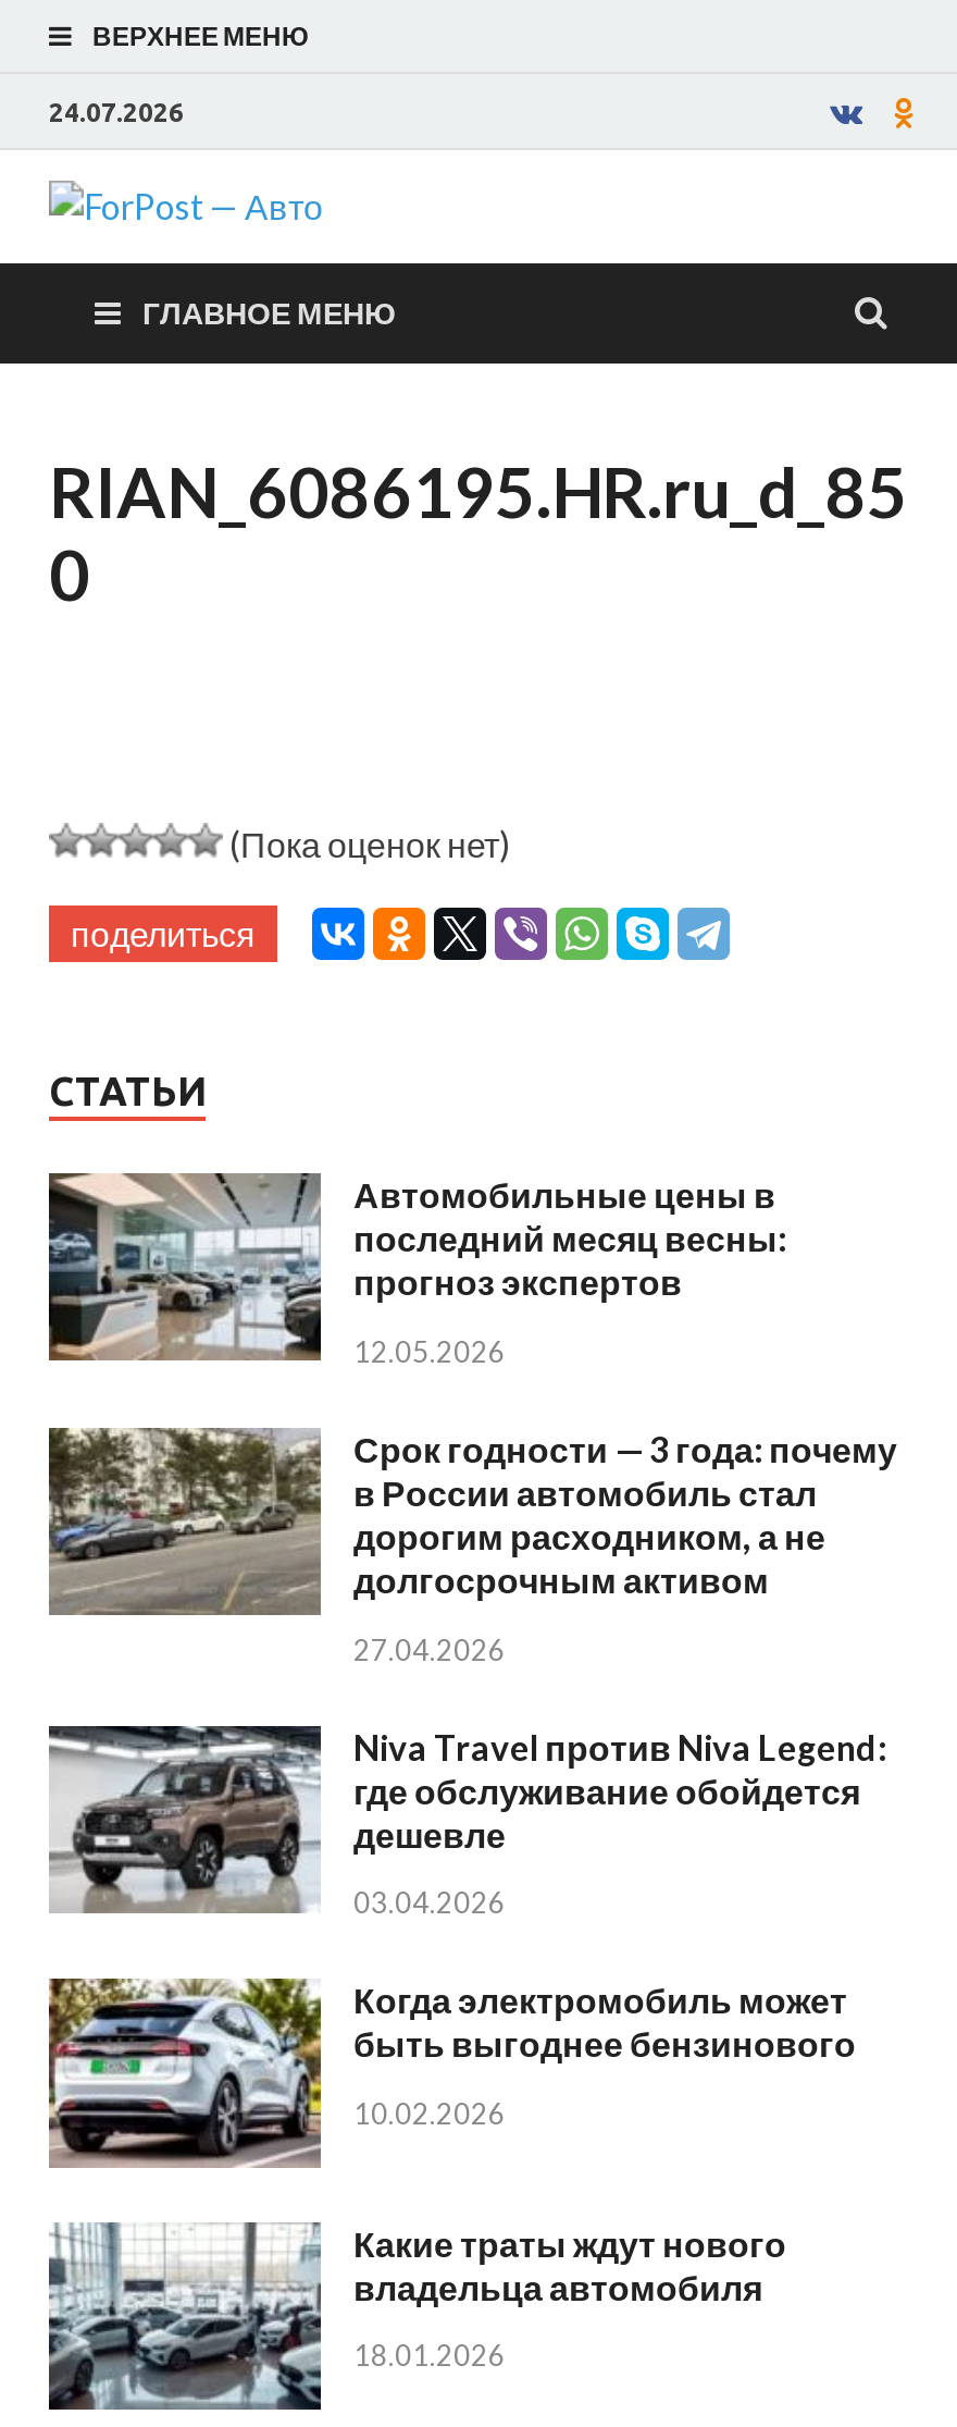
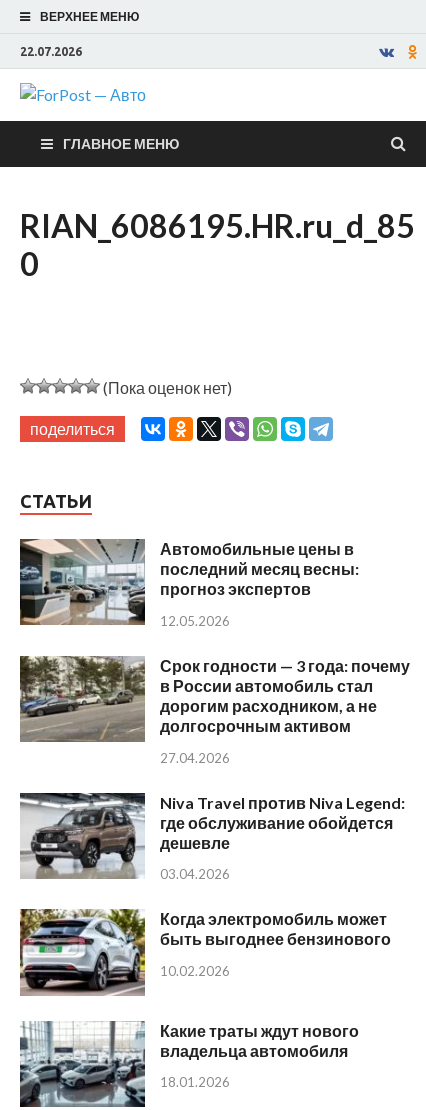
[49,97,184,125] 24.07.2026 -> [20,44,82,57] 22.07.2026

